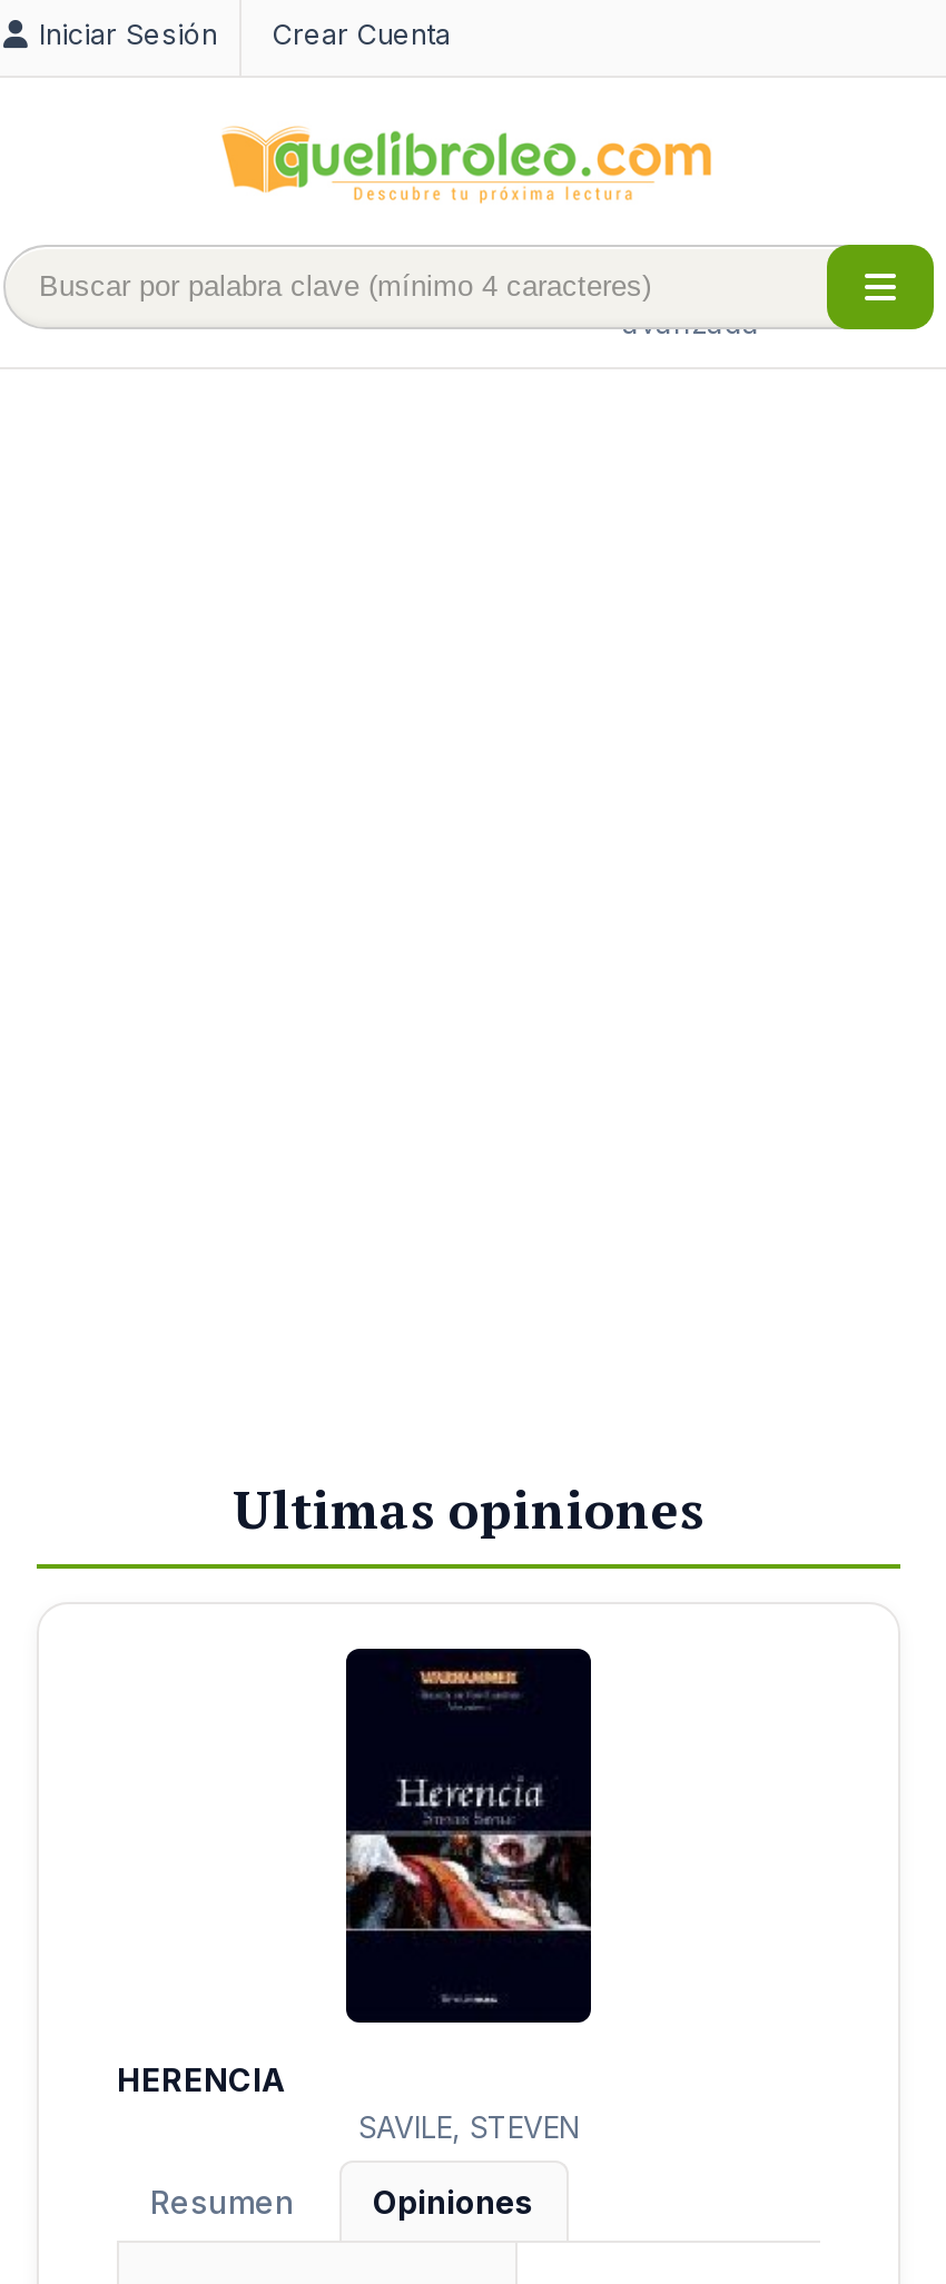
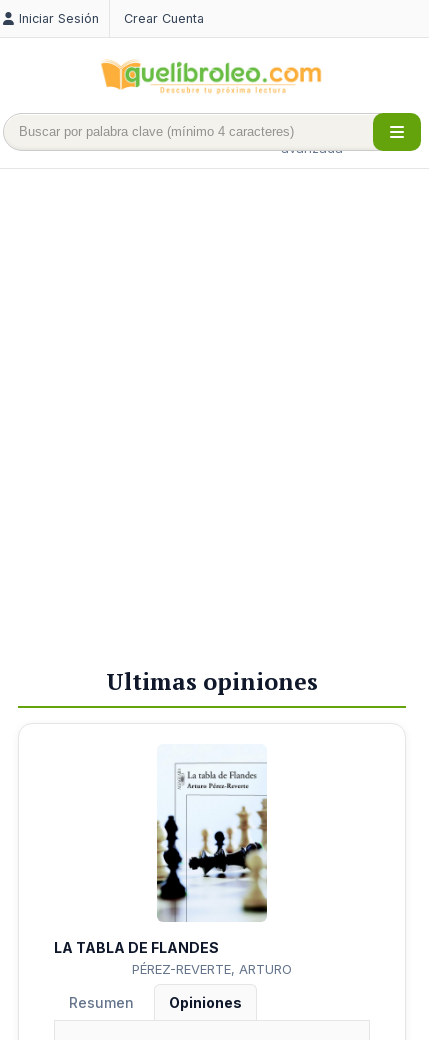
[117,1647,593,2144] [image] | HERENCIA | SAVILE, STEVEN -> [54,754,292,976] [image] | LA TABLA DE FLANDES | PÉREZ-REVERTE, ARTURO

